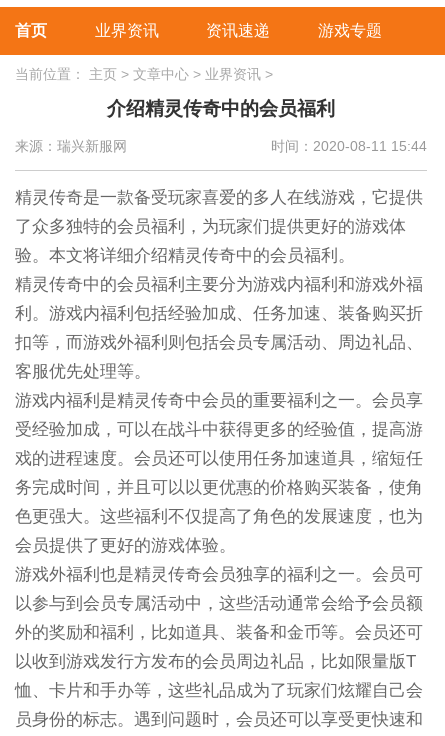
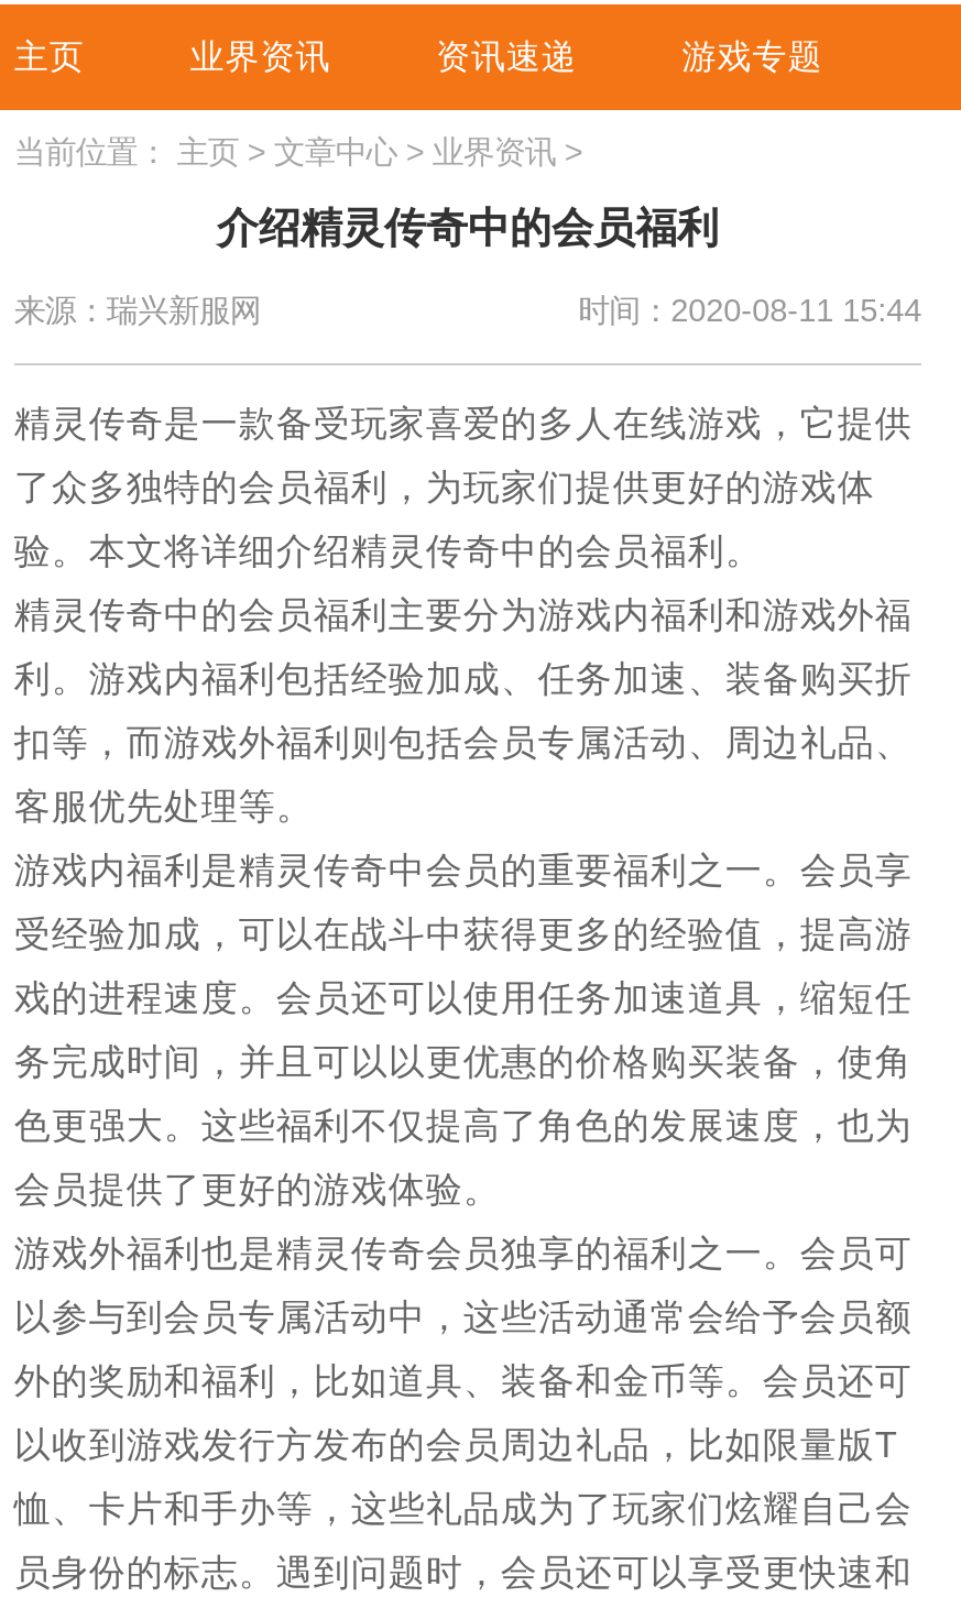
[15,22,47,39] 首页 -> [14,37,85,74] 主页

